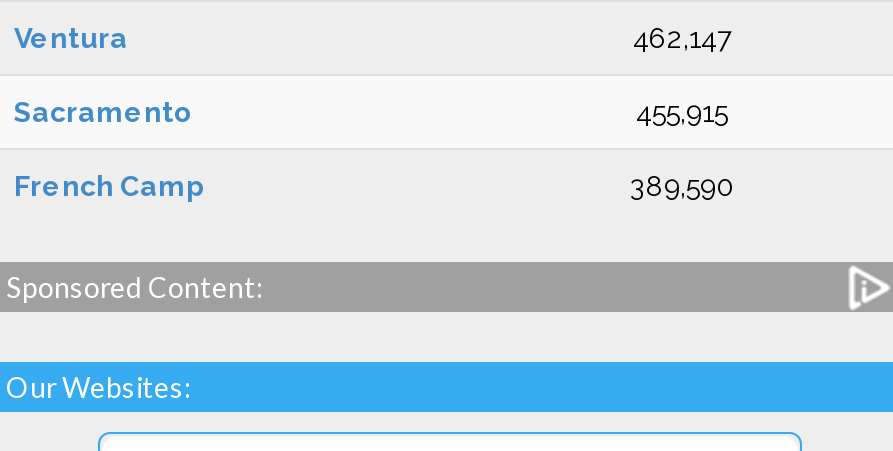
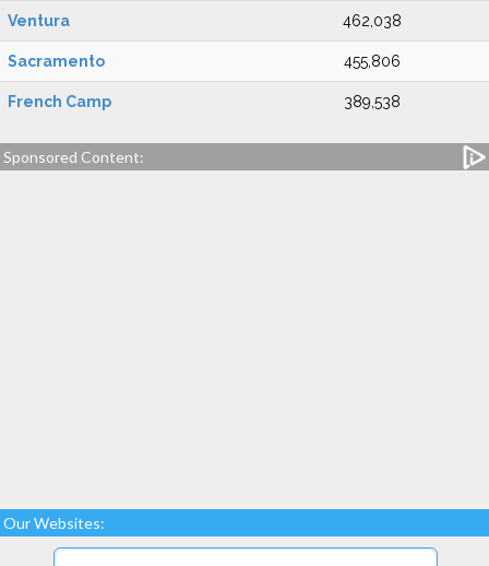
[633,22,731,54] 462,147 -> [343,12,402,30] 462,038
[636,96,728,128] 455,915 -> [344,52,401,70] 455,806
[630,170,734,202] 389,590 -> [344,93,401,110] 389,538

